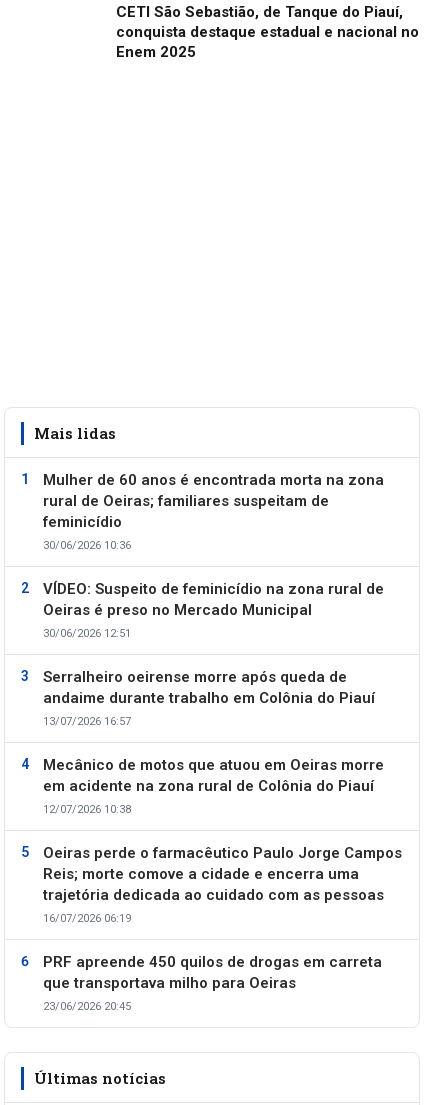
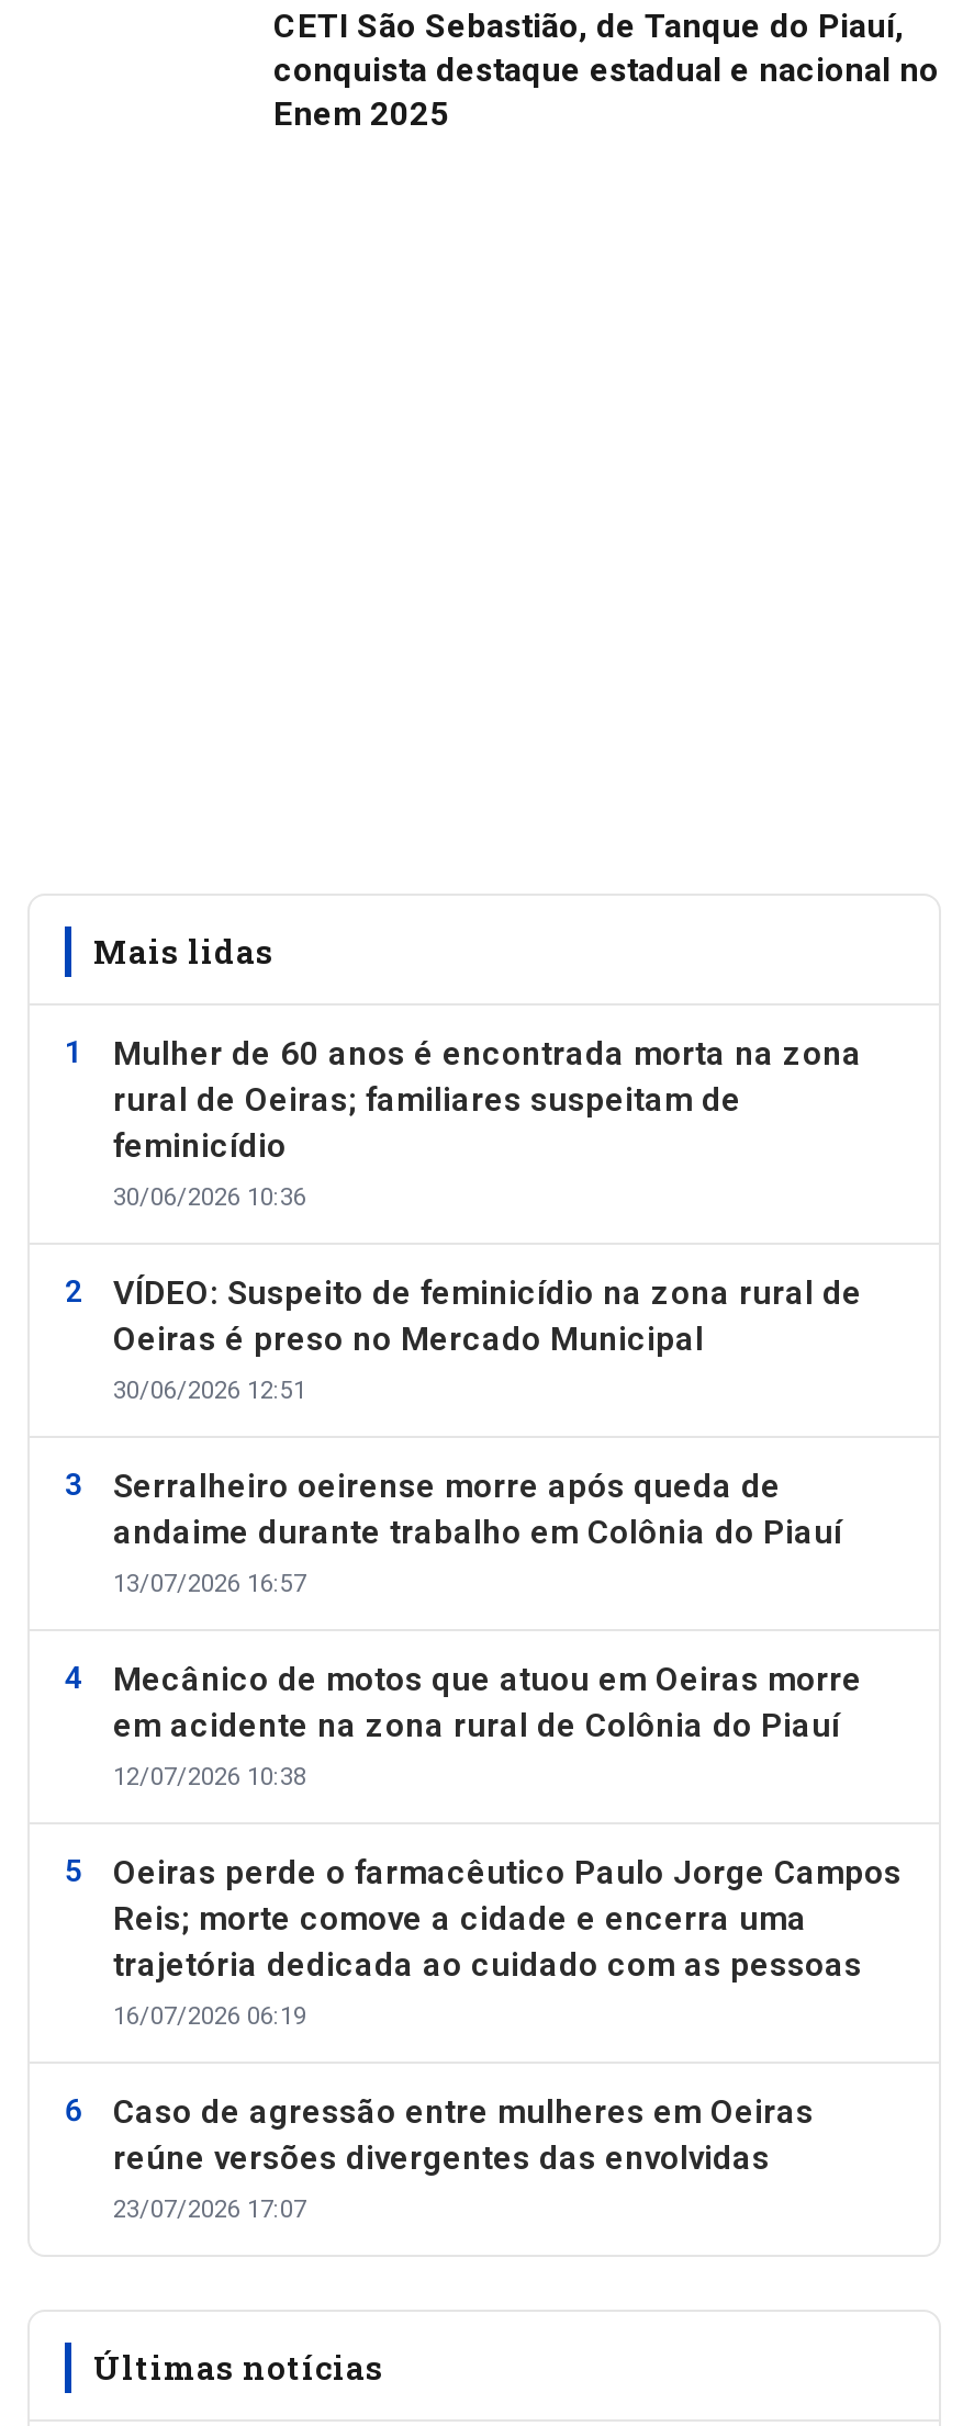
[43,952,382,1012] PRF apreende 450 quilos de drogas em carreta | que transportava milho para Oeiras | 23/06/2026 20:45 -> [113,2091,814,2223] Caso de agressão entre mulheres em Oeiras | reúne versões divergentes das envolvidas | 23/07/2026 17:07

